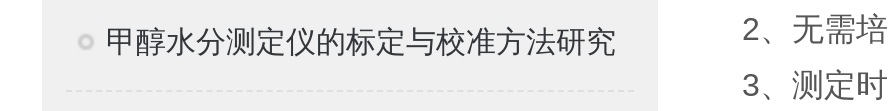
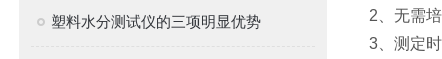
[106,24,616,58] 甲醇水分测定仪的标定与校准方法研究 -> [51,13,261,30] 塑料水分测试仪的三项明显优势

